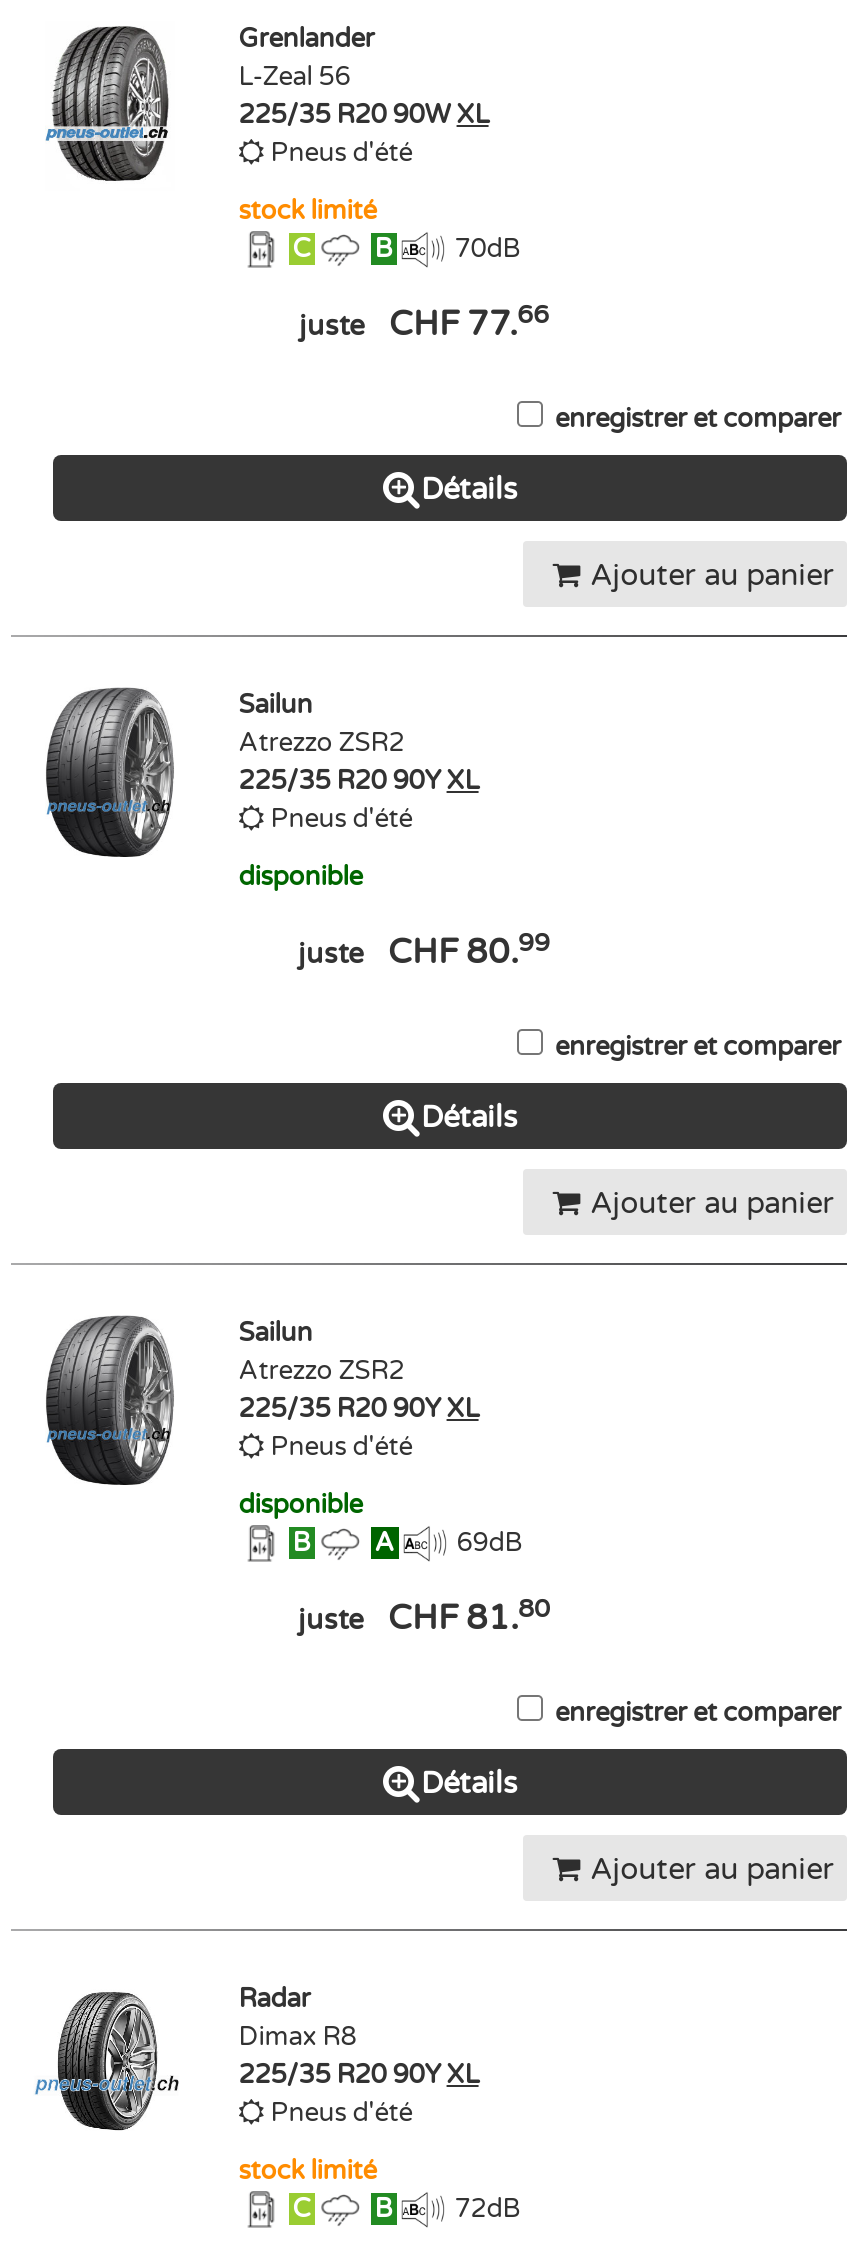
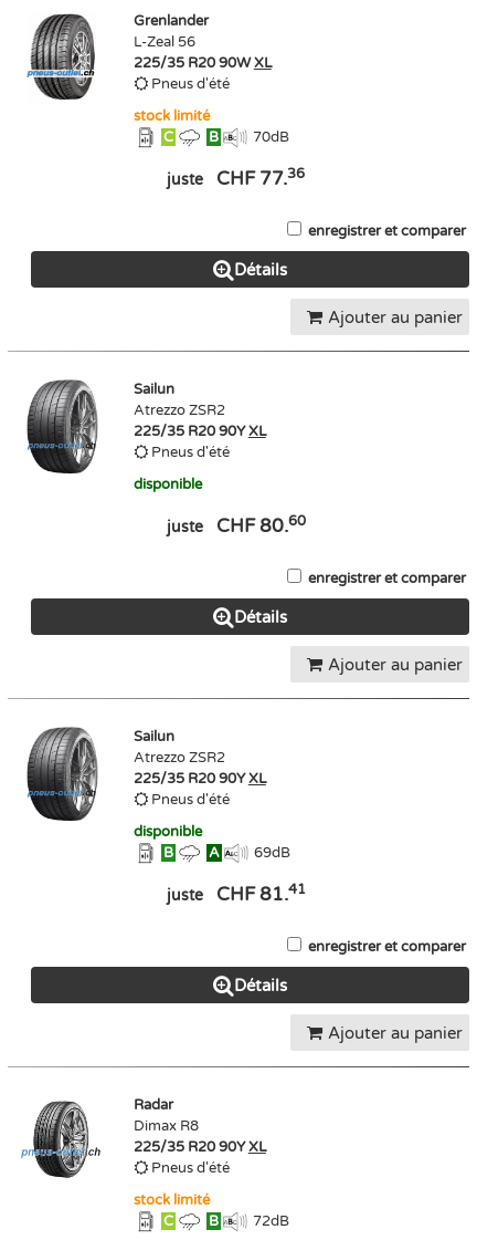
[299,299,549,345] juste CHF 77.66 -> [167,165,305,190] juste CHF 77.36
[298,926,550,973] juste CHF 80.99 -> [166,512,305,538] juste CHF 80.60
[298,1593,550,1639] juste CHF 81.80 -> [166,880,305,906] juste CHF 81.41

